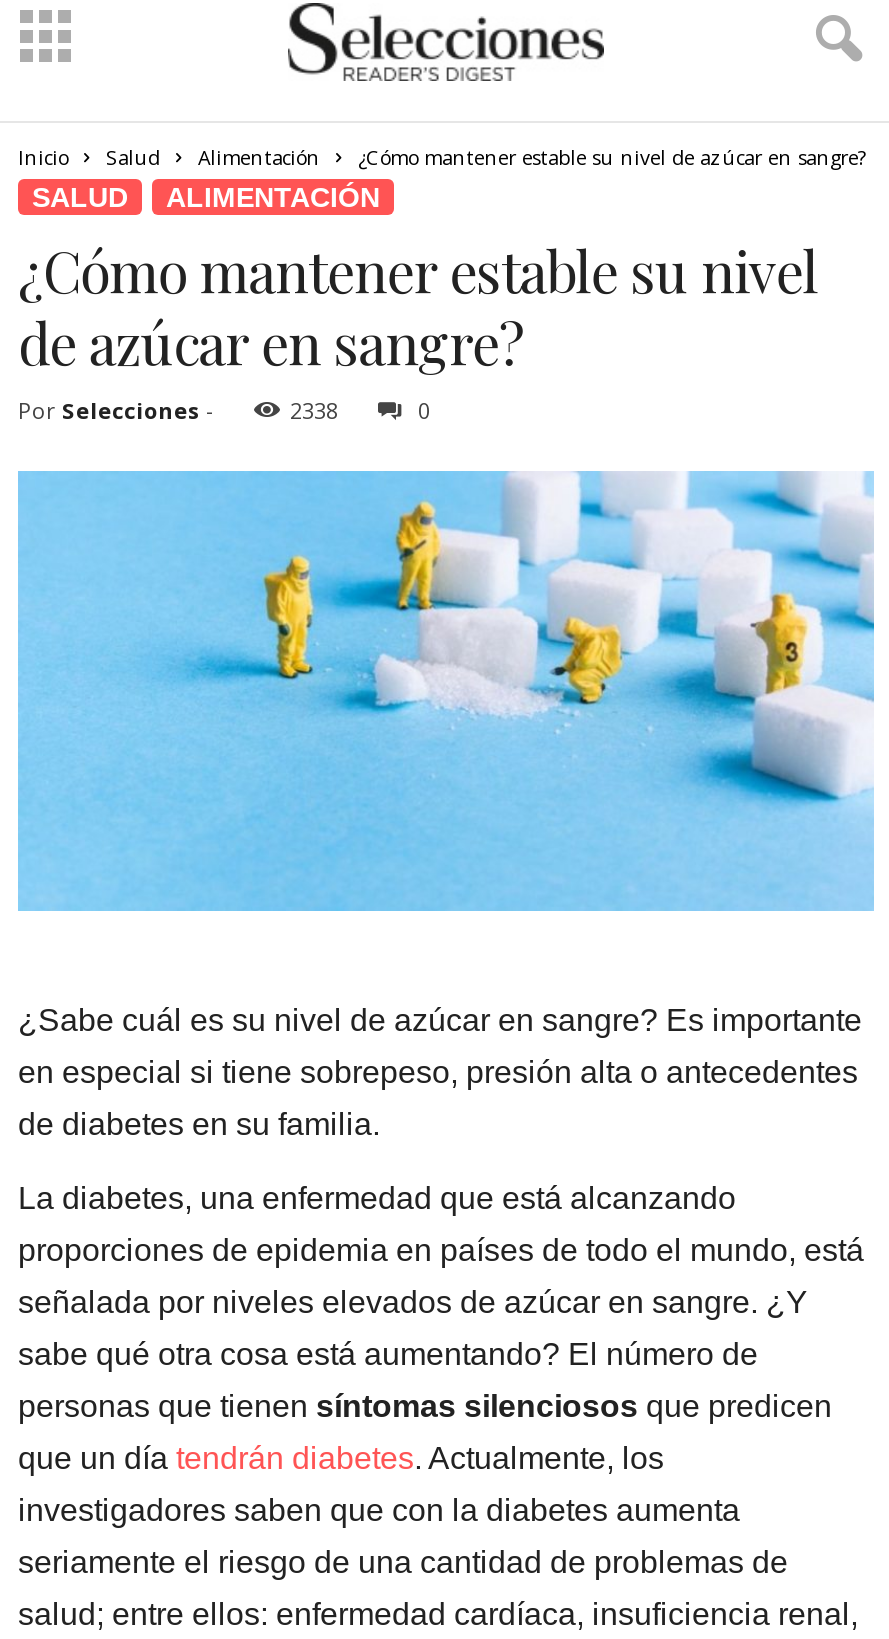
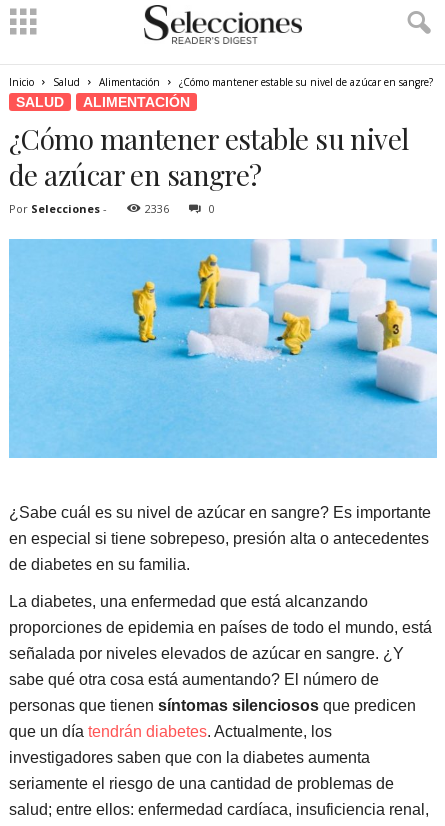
[290,395,338,425] 2338 -> [145,201,169,216] 2336

